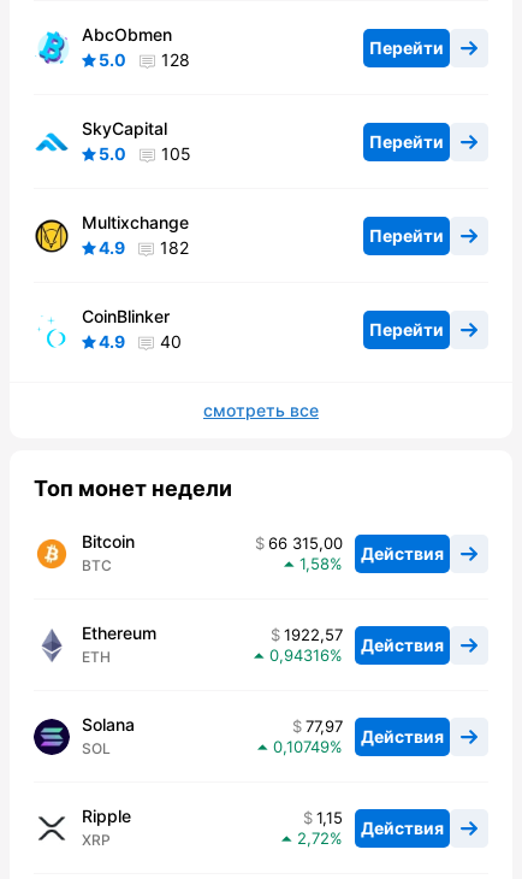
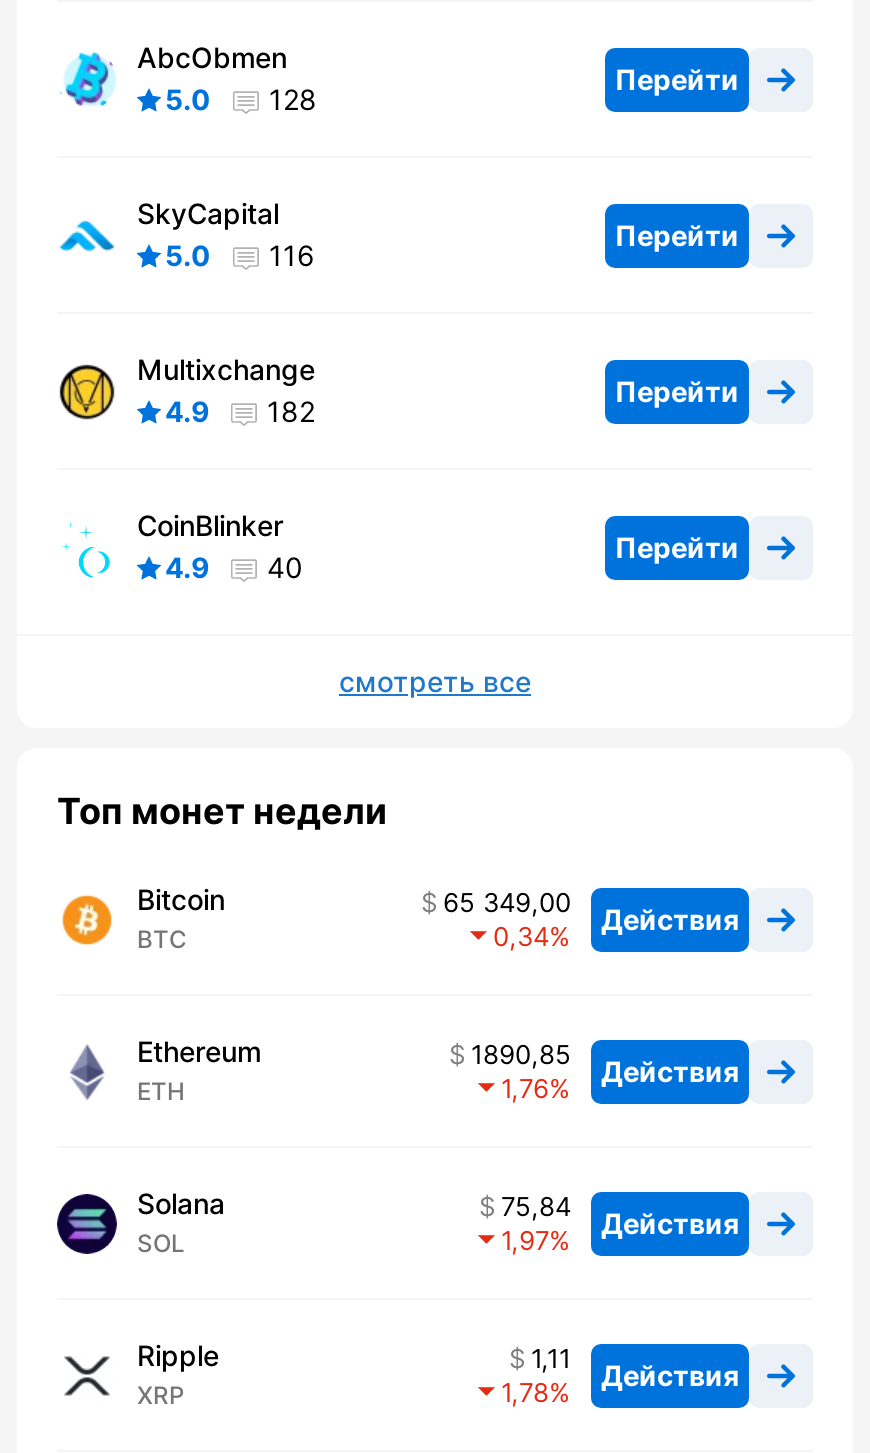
[99,144,191,164] 5.0 105 -> [165,239,315,273] 5.0 116
[268,534,444,563] 66 315,00 Действия -> [443,887,739,936] 65 349,00 Действия
[299,554,330,574] 1,58 -> [493,921,549,953] 0,34
[284,625,444,655] 1922,57 Действия -> [471,1039,739,1088] 1890,85 Действия
[269,646,330,665] 0,94316 -> [501,1073,549,1105] 1,76
[306,717,444,746] 77,97 Действия -> [501,1191,739,1240] 75,84 Действия
[273,737,330,757] 0,10749 -> [501,1225,549,1257] 1,97
[316,808,444,838] 1,15 Действия -> [531,1343,739,1392] 1,11 Действия
[297,829,330,848] 2,72 -> [501,1377,549,1409] 1,78

